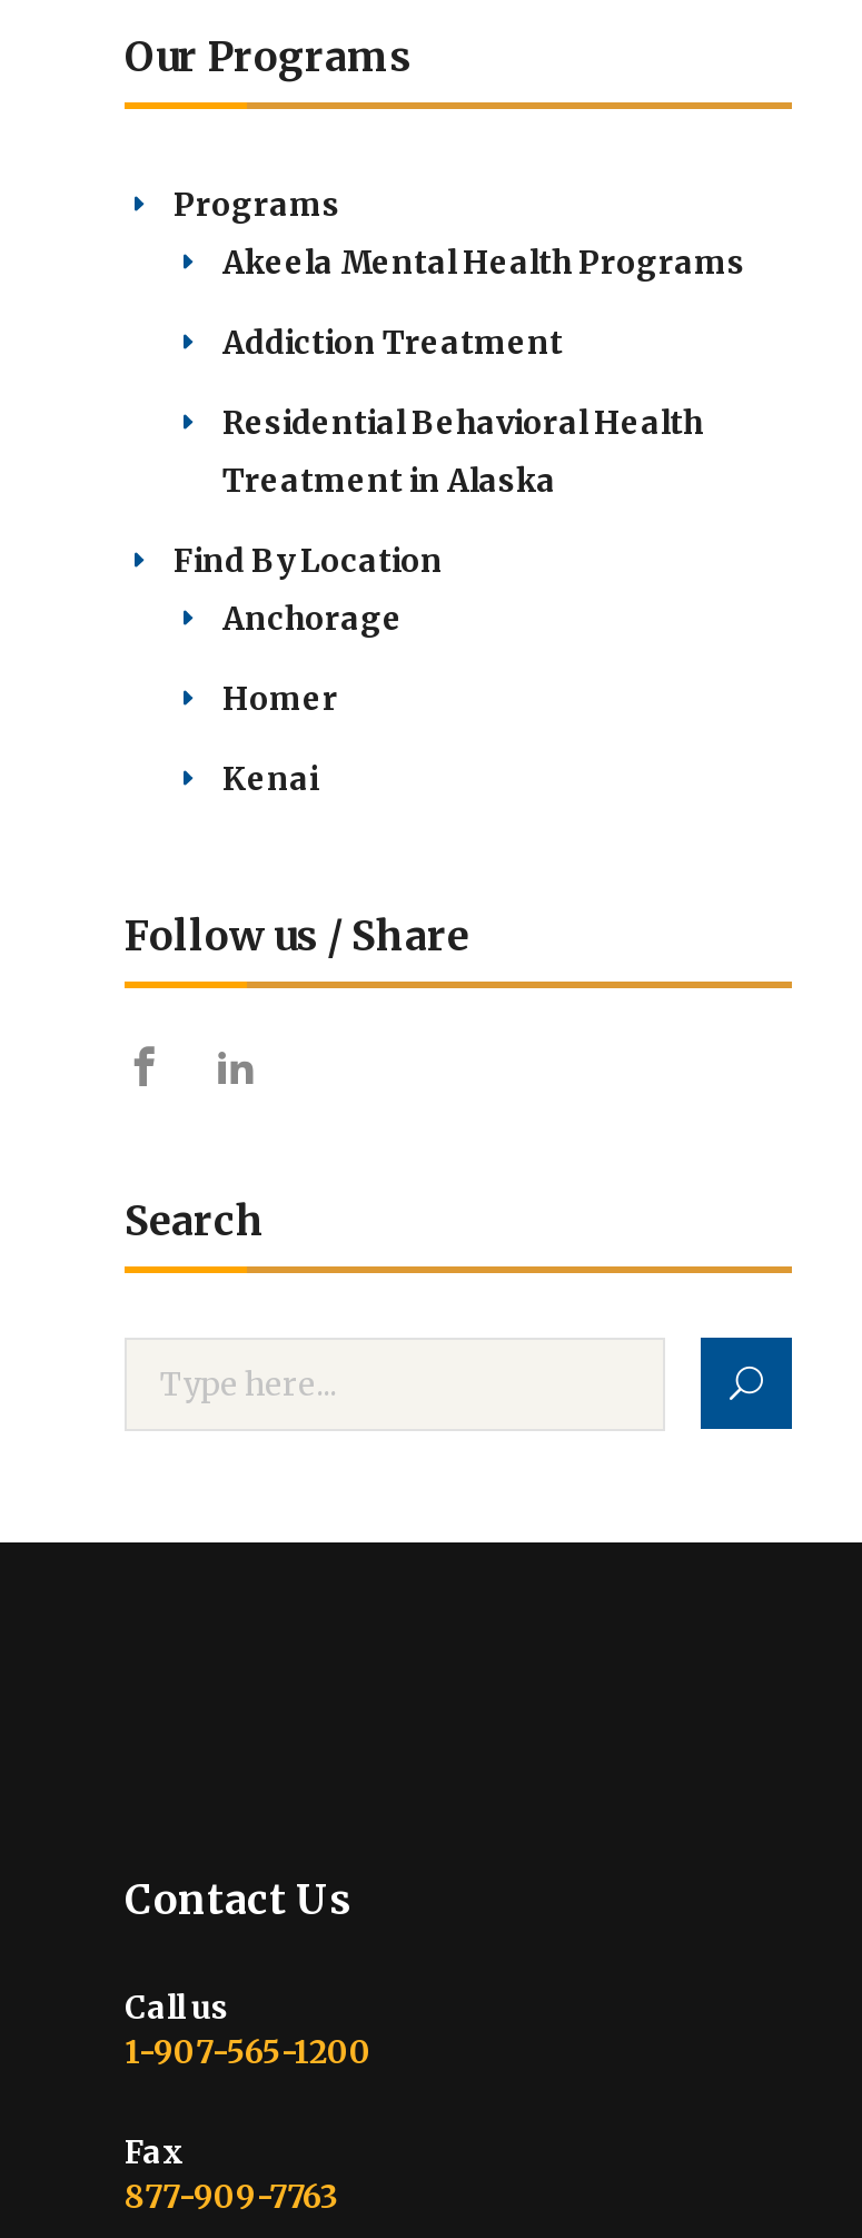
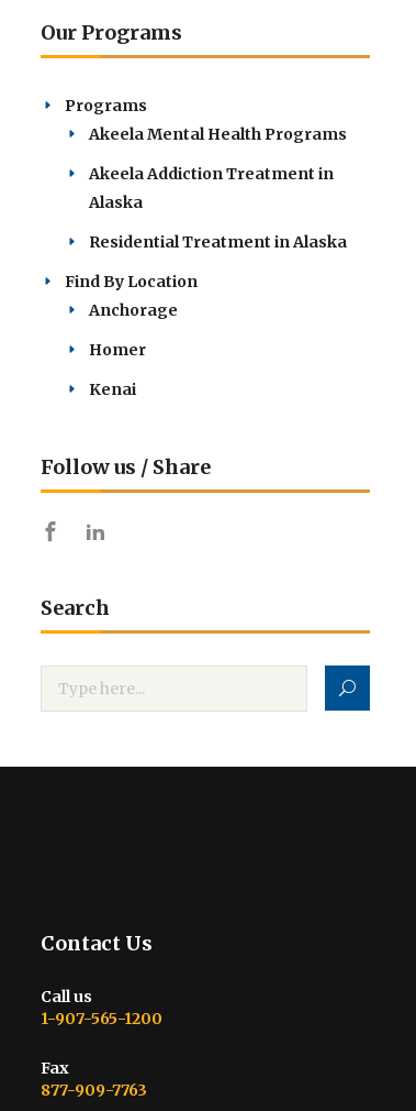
[222,323,563,363] Addiction Treatment -> [89,164,334,213] Akeela Addiction Treatment in | Alaska
[222,403,703,501] Residential Behavioral Health | Treatment in Alaska -> [89,232,347,252] Residential Treatment in Alaska

